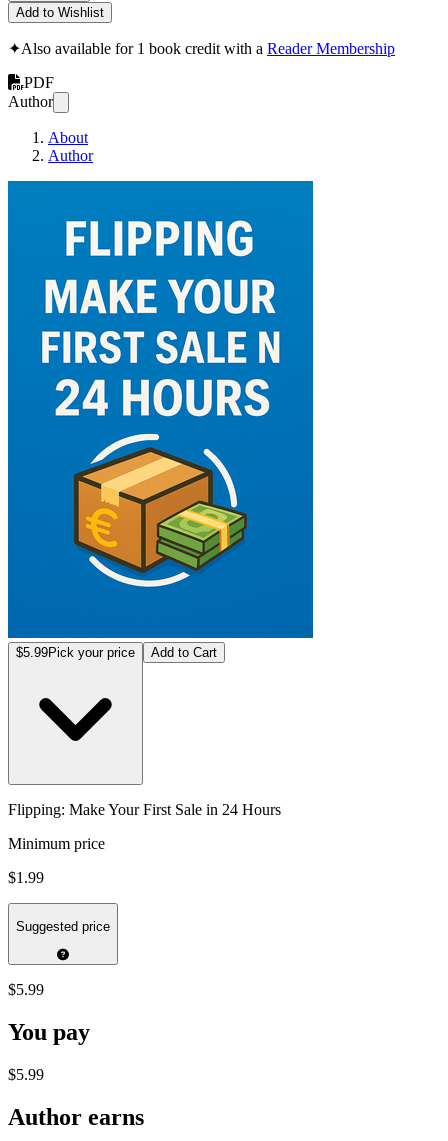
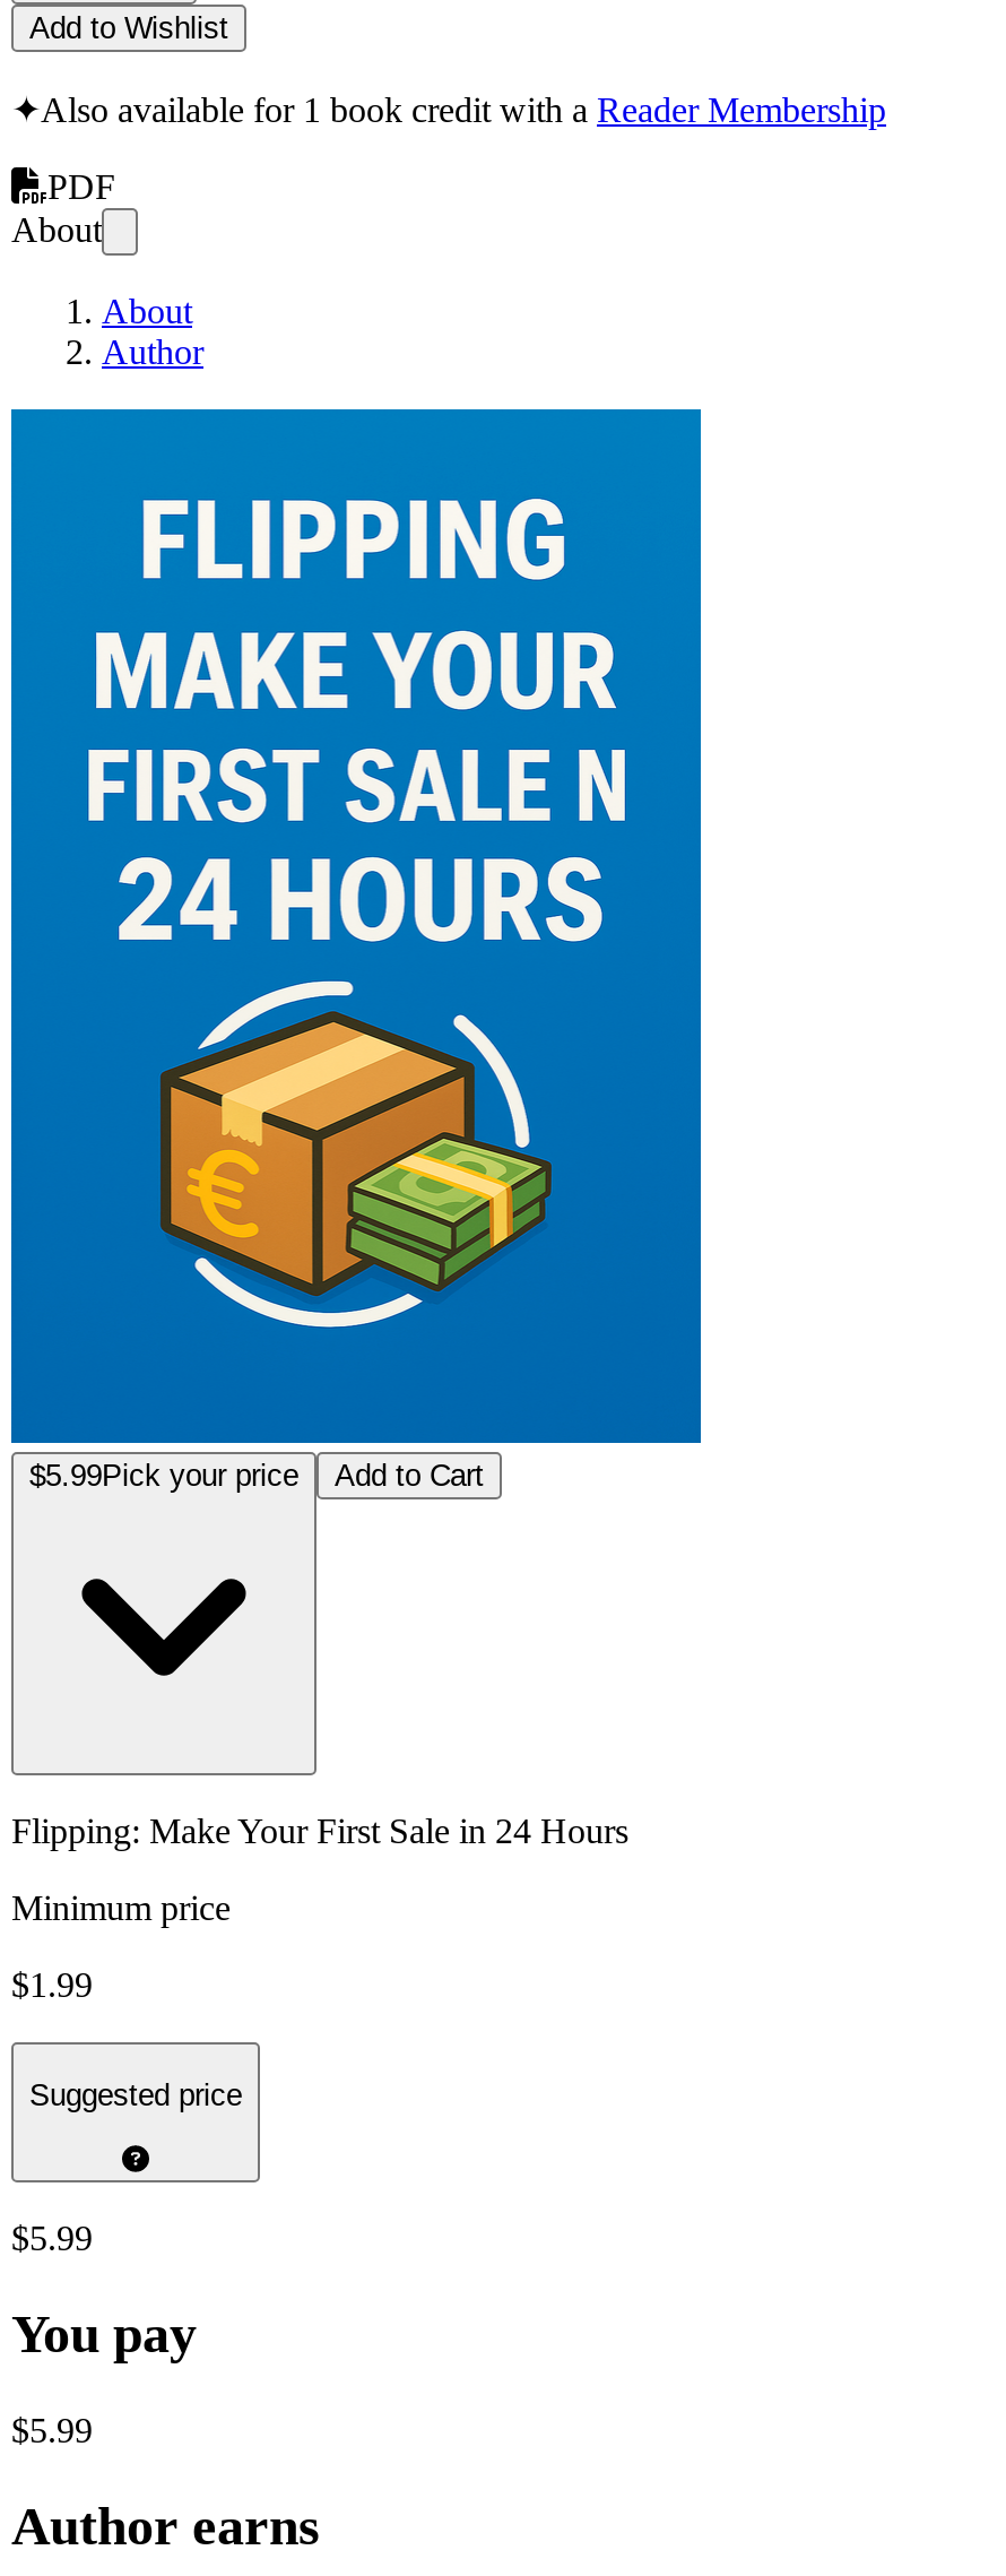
[8,93,53,110] Author -> [11,210,102,248] About

